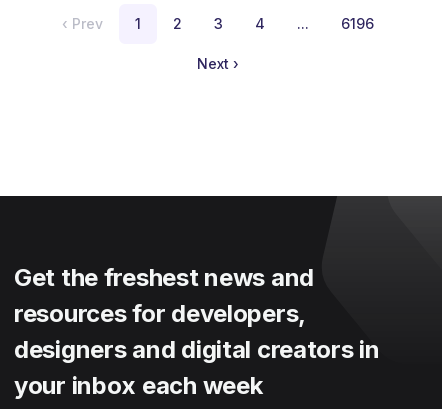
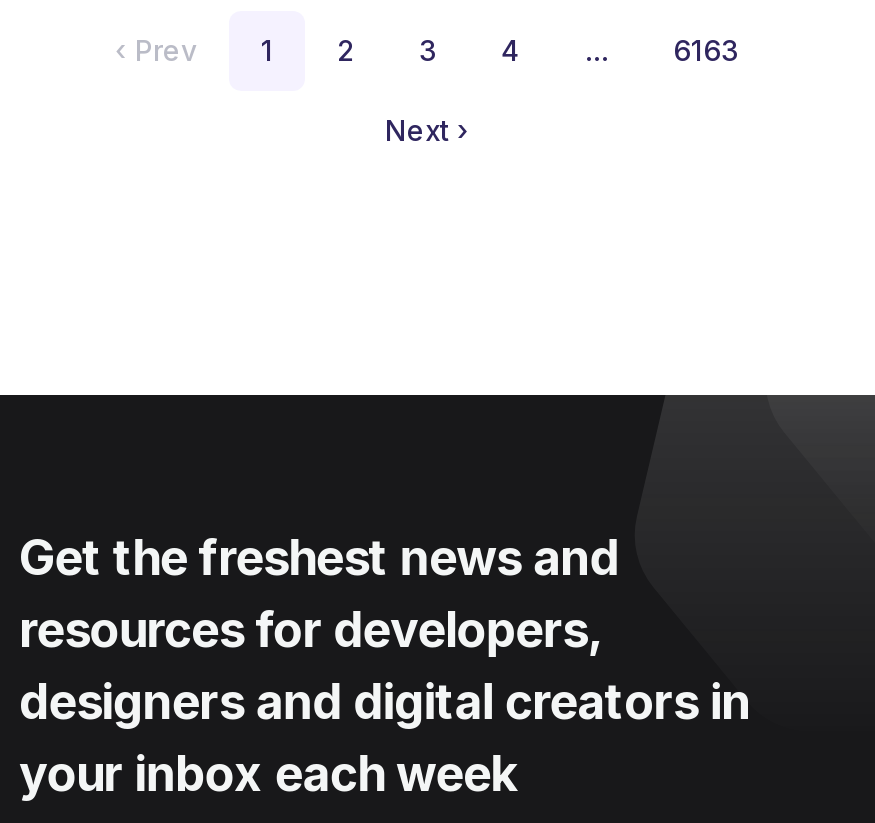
[341,15,374,32] 6196 -> [673,33,739,67] 6163

